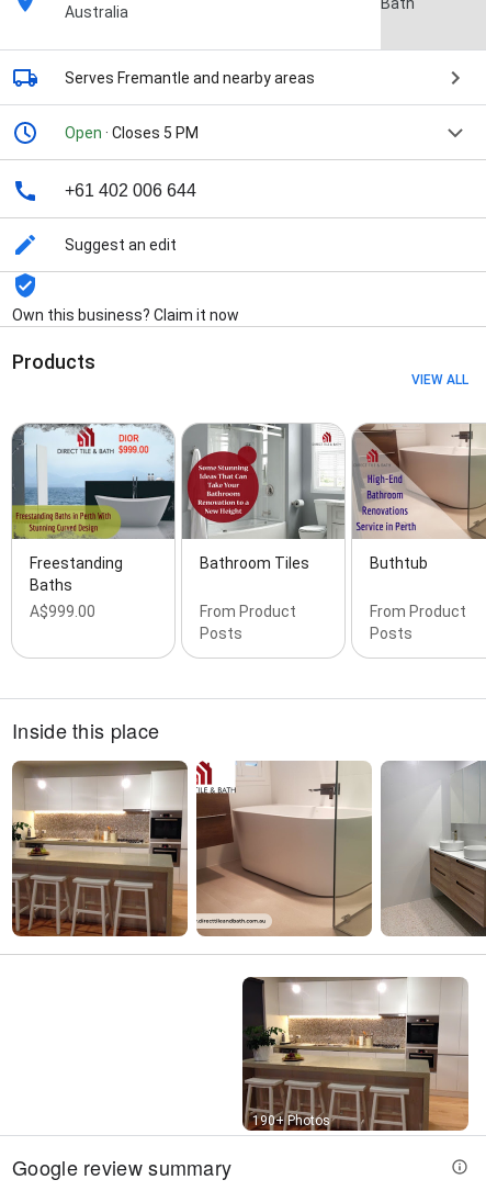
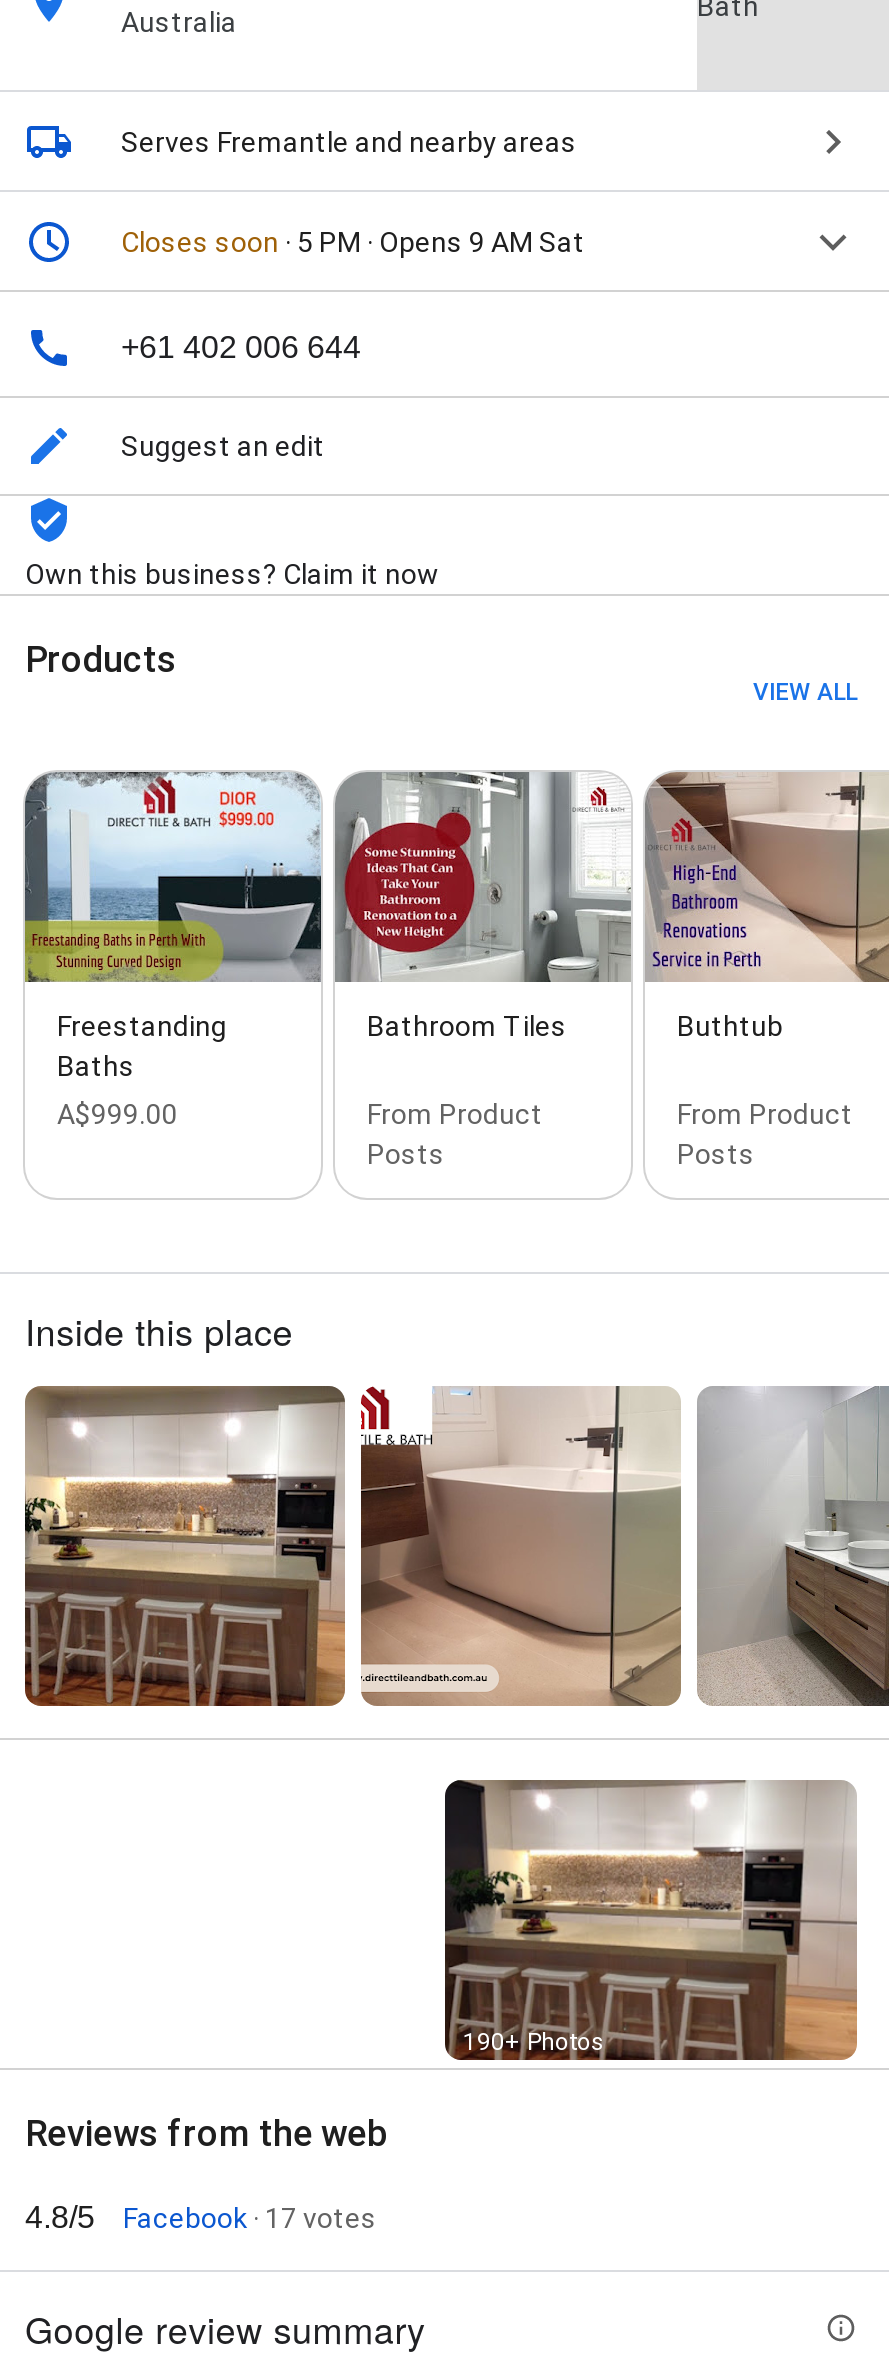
[65,124,199,142] Open · Closes 5 PM -> [121,226,585,258] Closes soon · 5 PM · Opens 9 AM Sat
none -> [25,2112,387,2234] Reviews from the web | 4.8/5 | Facebook · 17 votes

